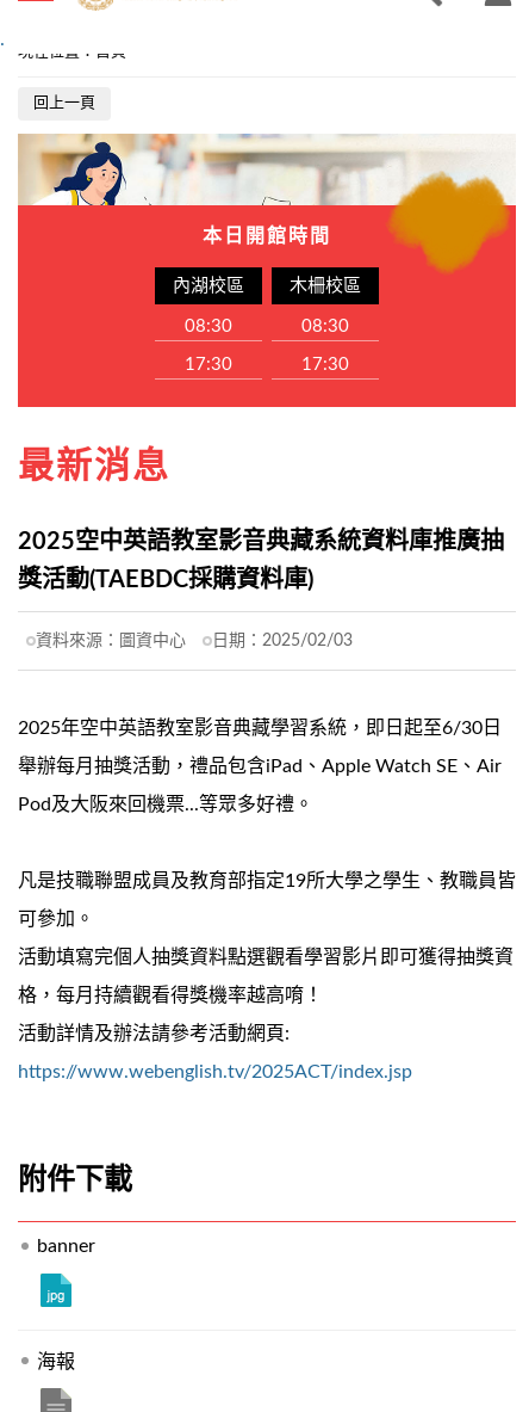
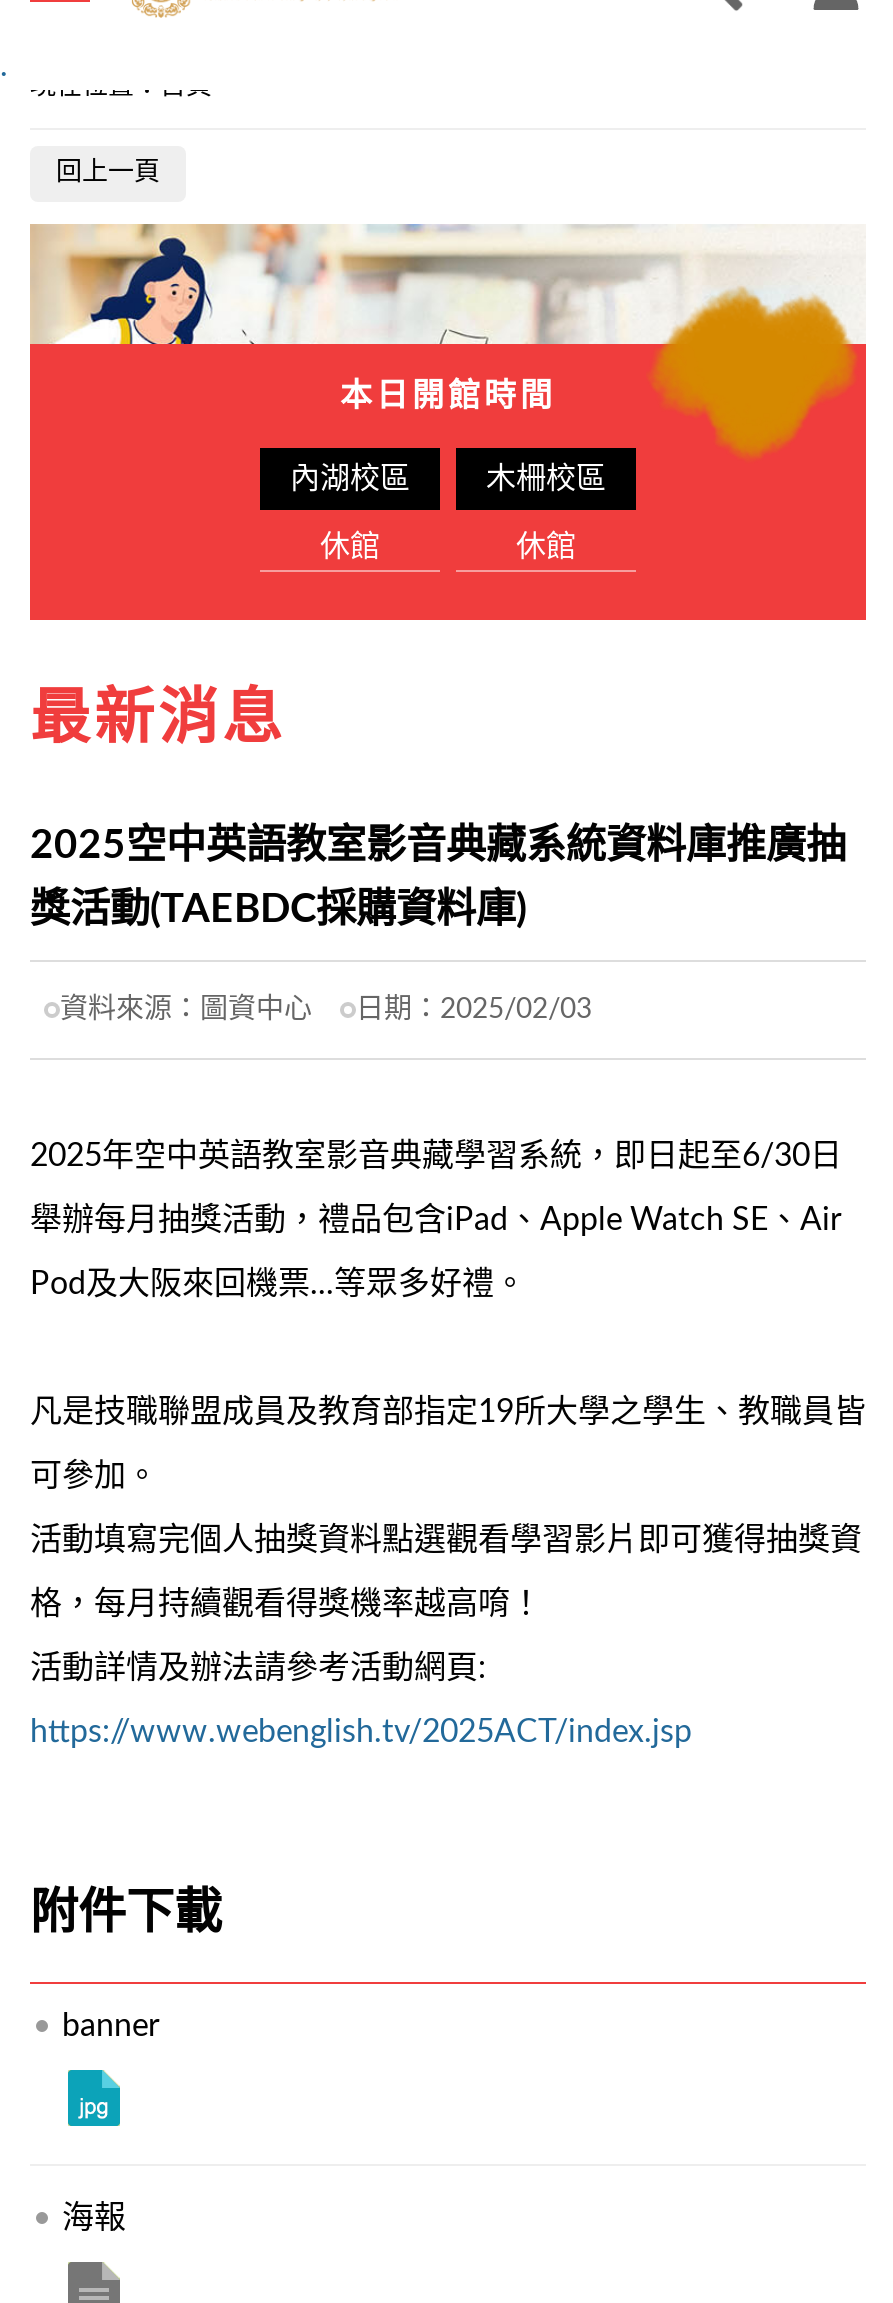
[185,317,232,373] 08:30 | 17:30 -> [320,532,380,562] 休館
[301,317,349,373] 08:30 | 17:30 -> [516,532,576,562] 休館

